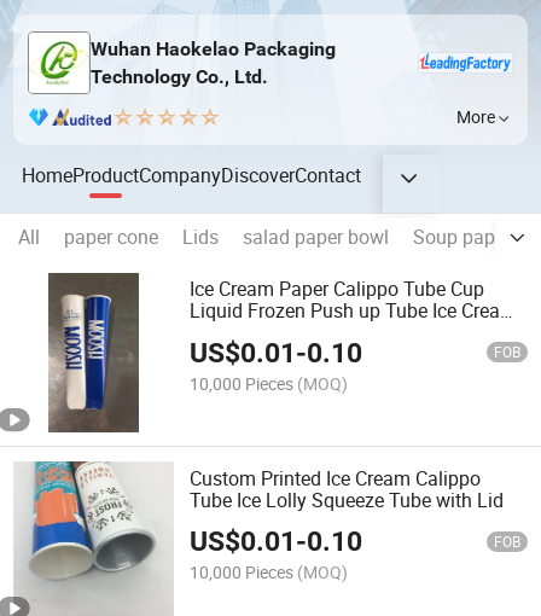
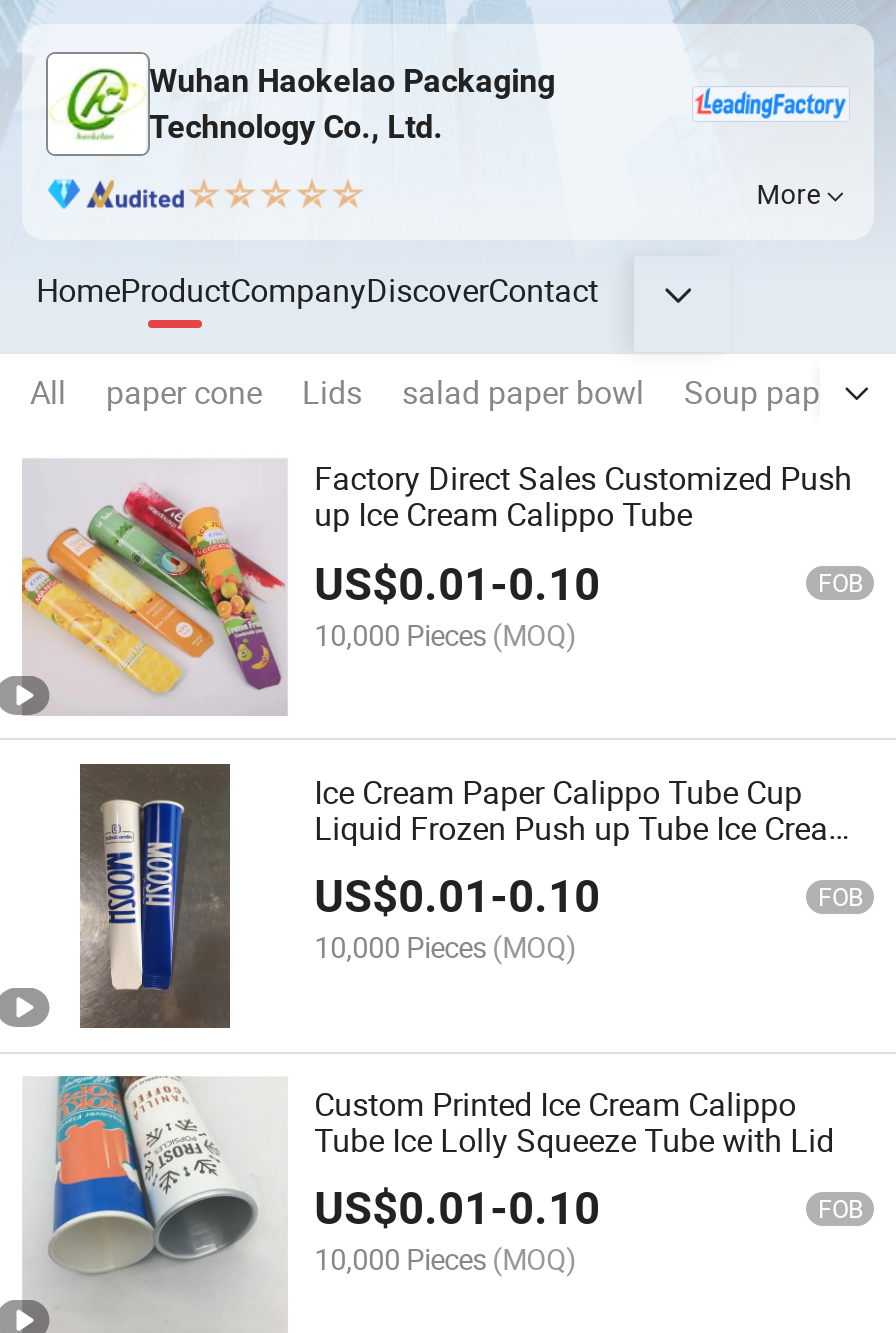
none -> [20,452,862,716] [image] | Factory Direct Sales Customized Push | up Ice Cream Calippo Tube | US$0.01 -0.10 | FOB | 10,000 Pieces (MOQ)

